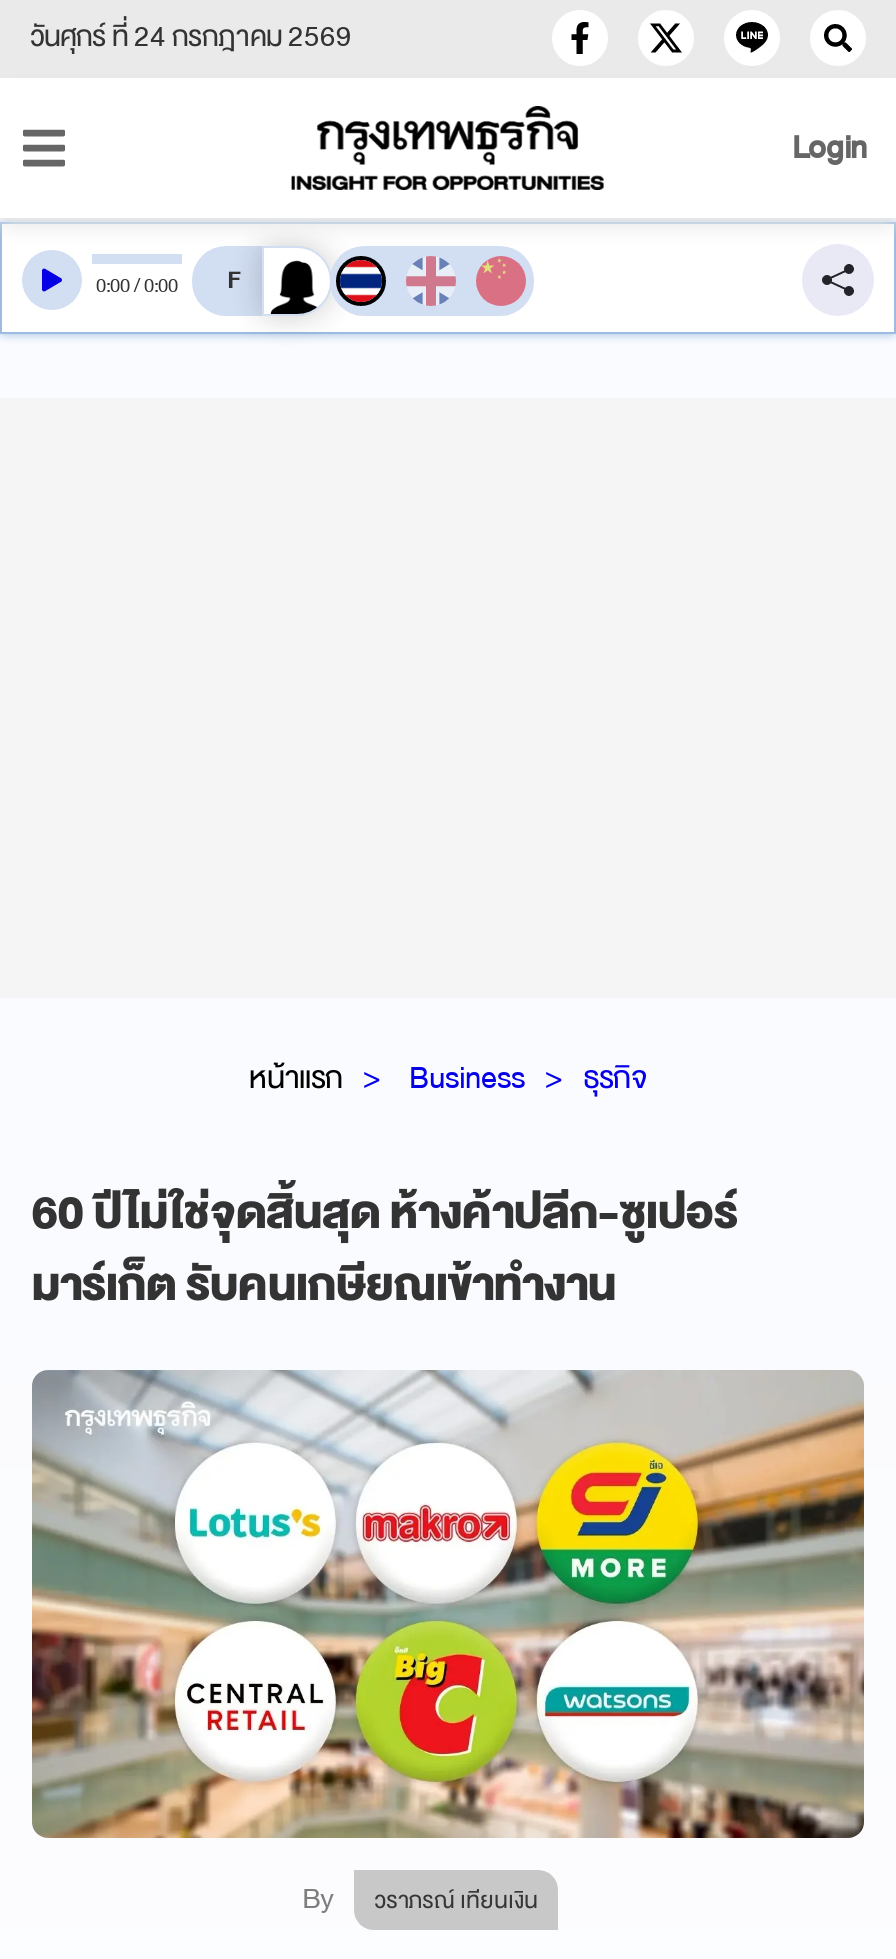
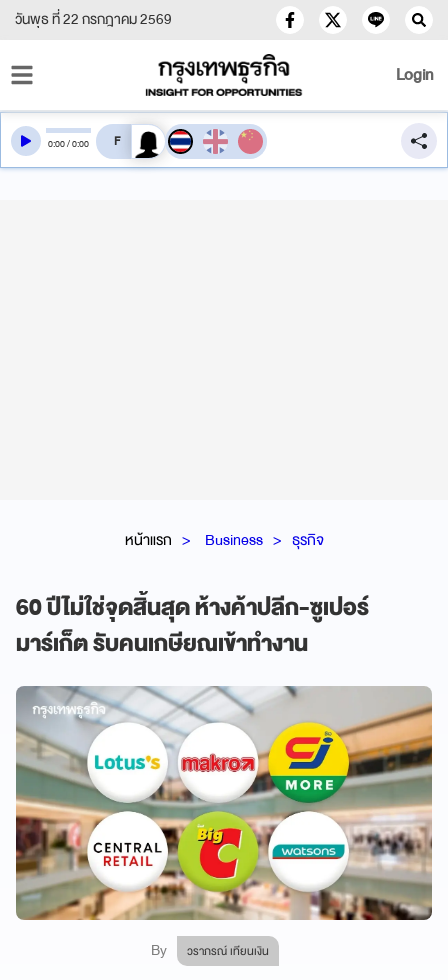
[30,12,352,62] วันศุกร์ ที่ 24 กรกฎาคม 2569 -> [15,7,172,32] วันพุธ ที่ 22 กรกฎาคม 2569

